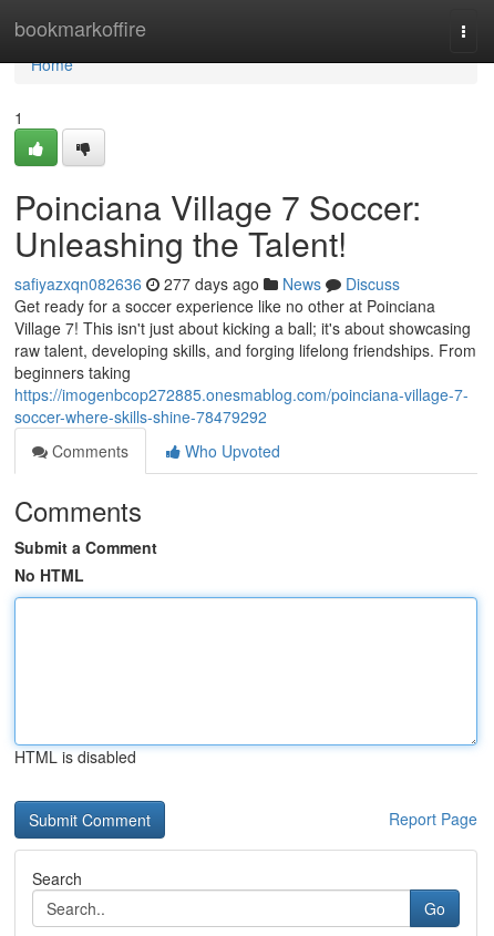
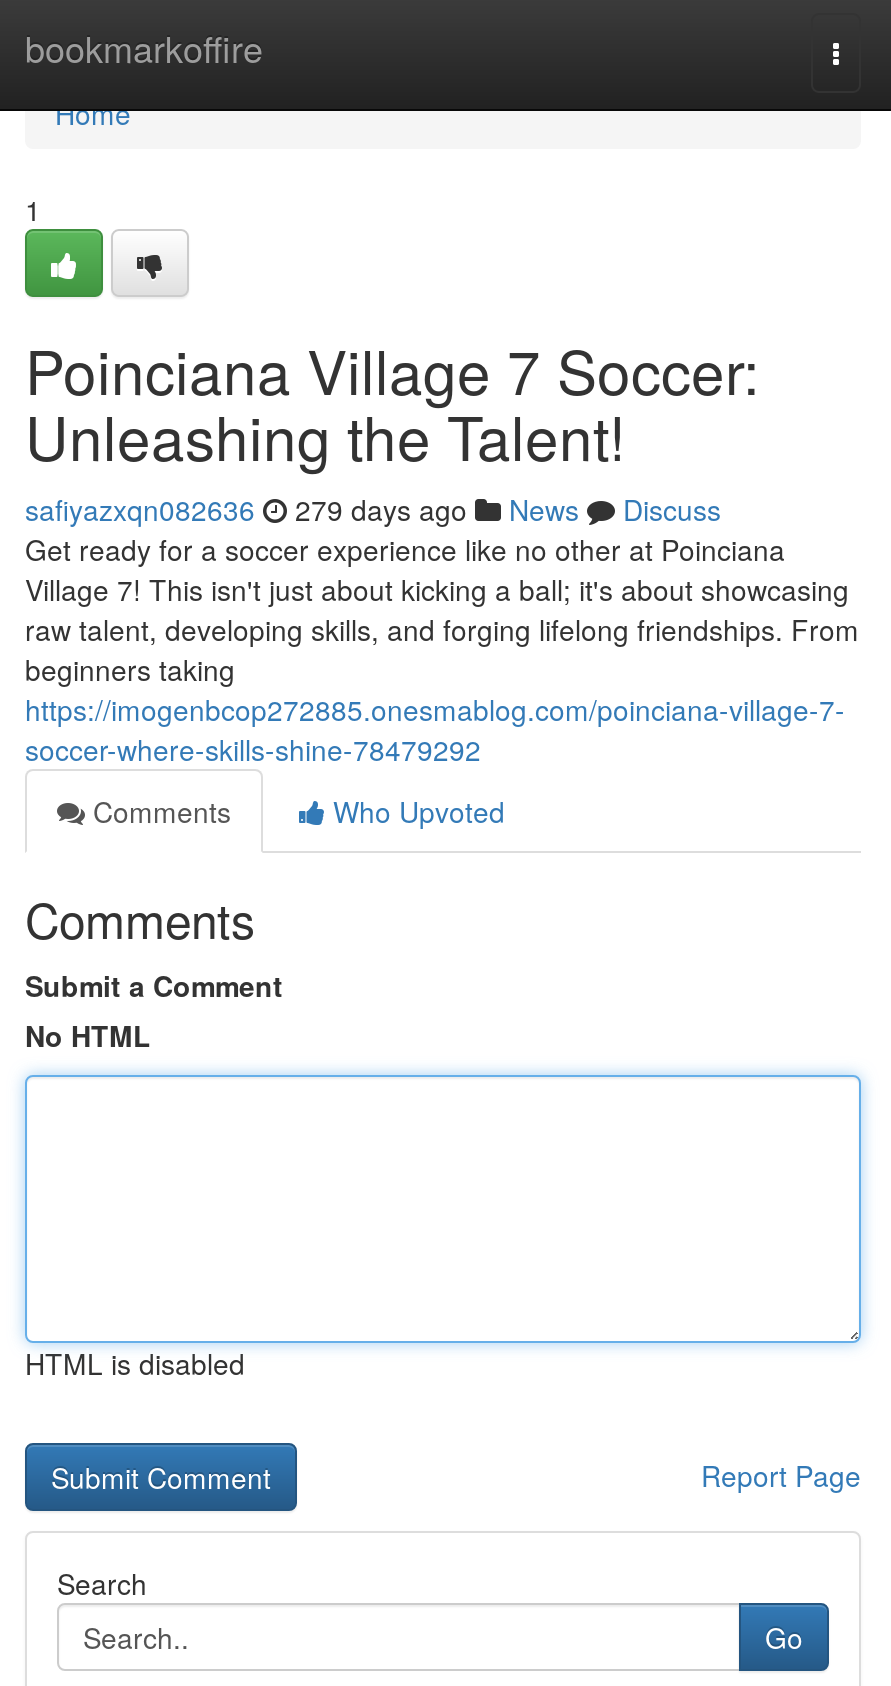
[14,272,400,295] safiyazxqn082636 277 days ago News Discuss -> [25,489,721,529] safiyazxqn082636 279 days ago News Discuss

